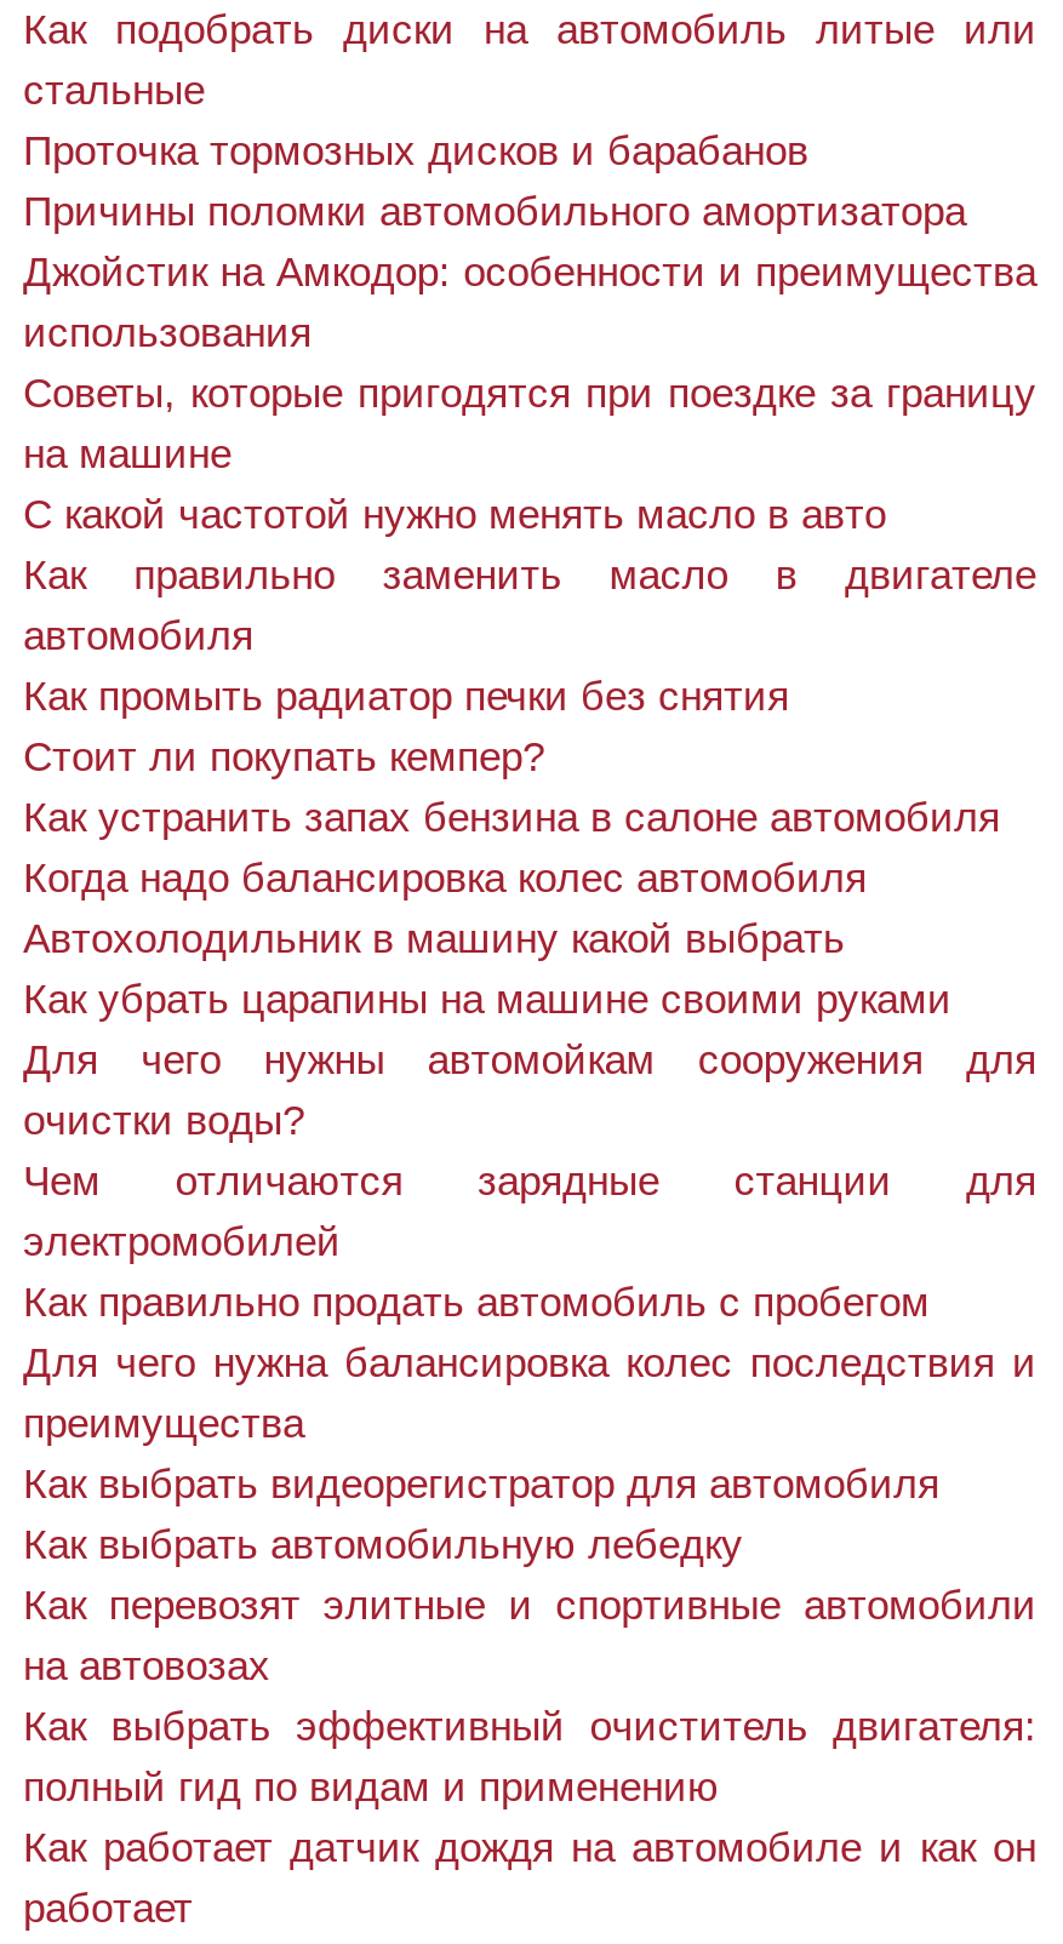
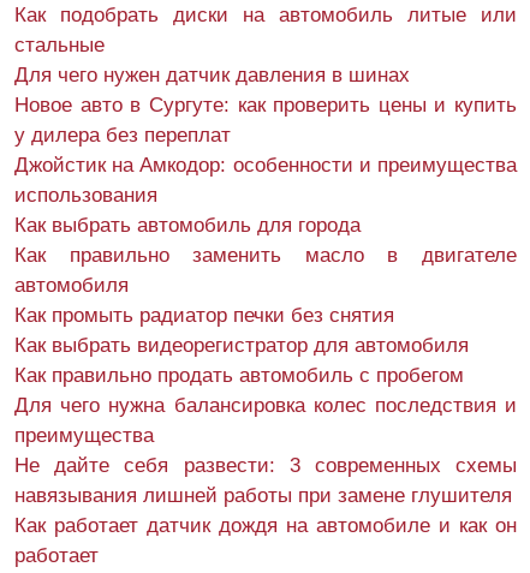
[23,129,966,236] Проточка тормозных дисков и барабанов | Причины поломки автомобильного амортизатора -> [14,64,517,147] Для чего нужен датчик давления в шинах | Новое авто в Сургуте: как проверить цены и купить | у дилера без переплат
moved [23,250,1036,357] -> [14,154,517,207]: Джойстик на Амкодор: особенности и преимущества | использования
[23,371,1036,539] Советы, которые пригодятся при поездке за границу | на машине | C какой частотой нужно менять масло в авто -> [14,214,361,237] Как выбрать автомобиль для города
[23,735,1036,1266] Стоит ли покупать кемпер? | Как устранить запах бензина в салоне автомобиля | Когда надо балансировка колес автомобиля | Автохолодильник в машину какой выбрать | Как убрать царапины на машине своими руками | Для чего нужны автомойкам сооружения для | очистки воды? | Чем отличаются зарядные станции для | электромобилей -> none
moved [23,1462,939,1508] -> [14,334,469,357]: Как выбрать видеорегистратор для автомобиля
[23,1523,1036,1811] Как выбрать автомобильную лебедку | Как перевозят элитные и спортивные автомобили | на автовозах | Как выбрать эффективный очиститель двигателя: | полный гид по видам и применению -> [14,454,517,507] Не дайте себя развести: 3 современных схемы | навязывания лишней работы при замене глушителя

